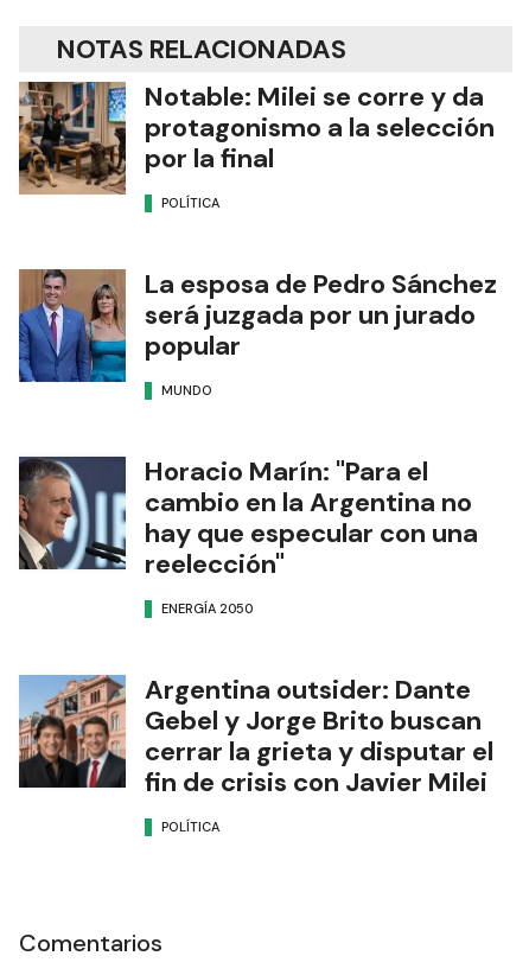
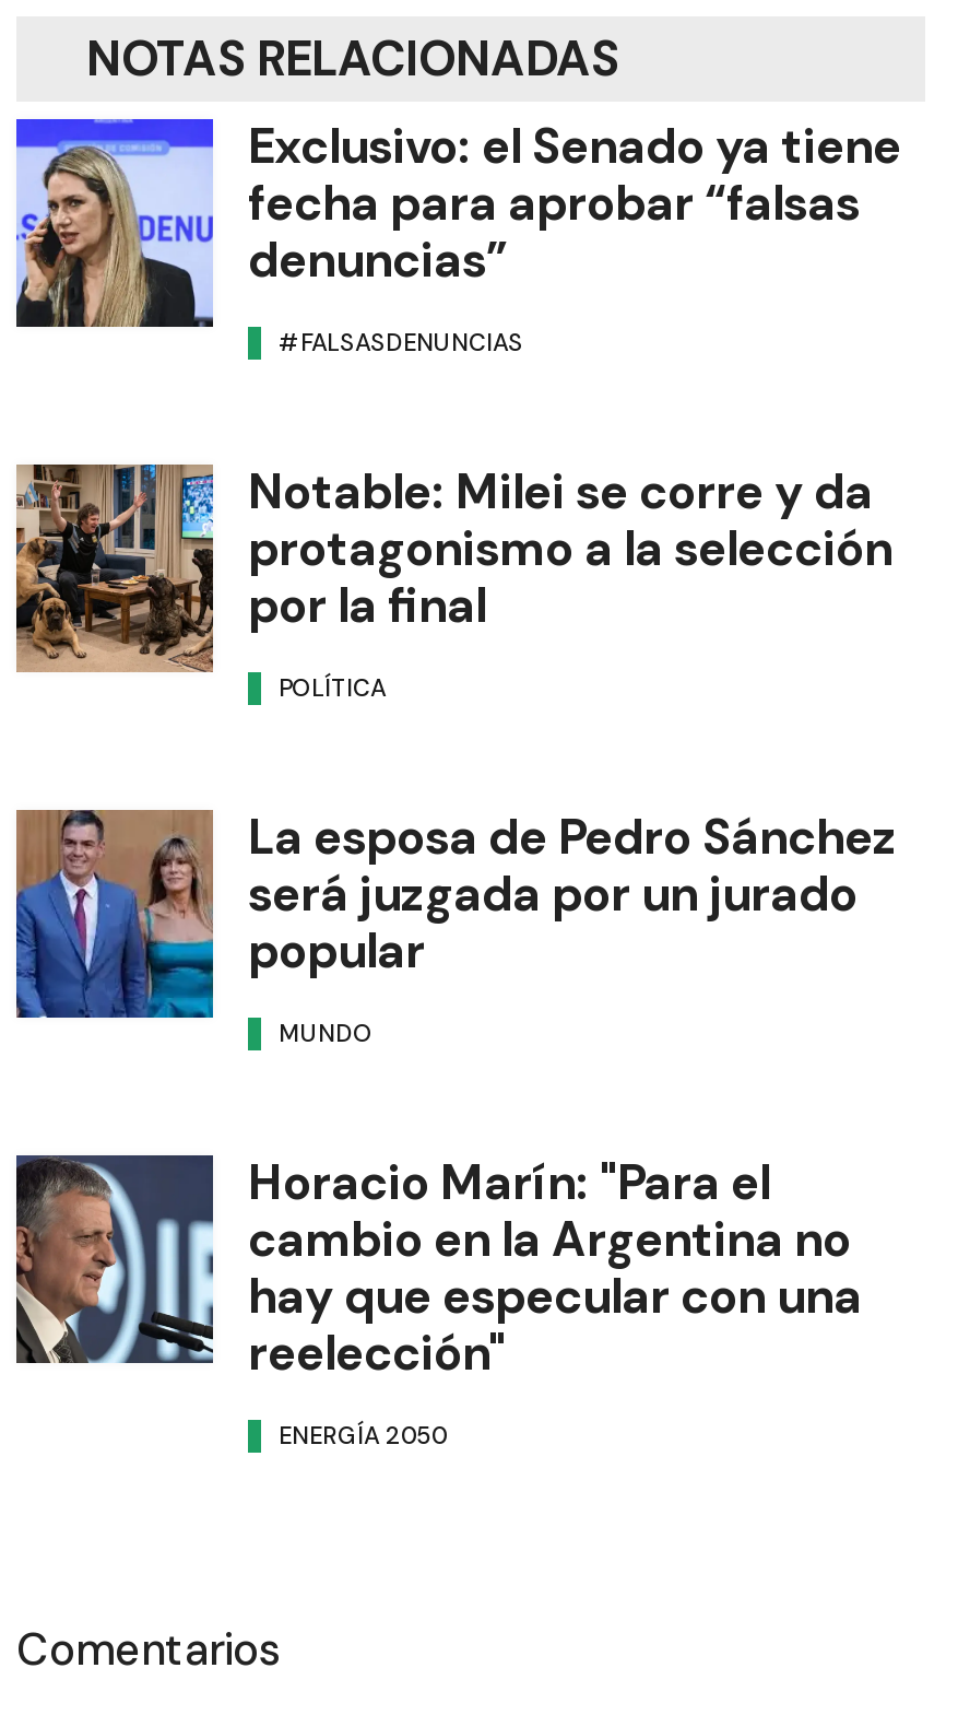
none -> [14,115,901,357] [image] | Exclusivo: el Senado ya tiene | fecha para aprobar “falsas | denuncias” | #FALSASDENUNCIAS
moved [17,80,497,616] -> [12,460,897,1450]: [image] | Notable: Milei se corre y da | protagonismo a la selección | ... | reelección" | ENERGÍA 2050
[18,673,493,835] [image] | Argentina outsider: Dante | Gebel y Jorge Brito buscan | cerrar la grieta y disputar el | fin de crisis con Javier Milei | POLÍTICA -> none

